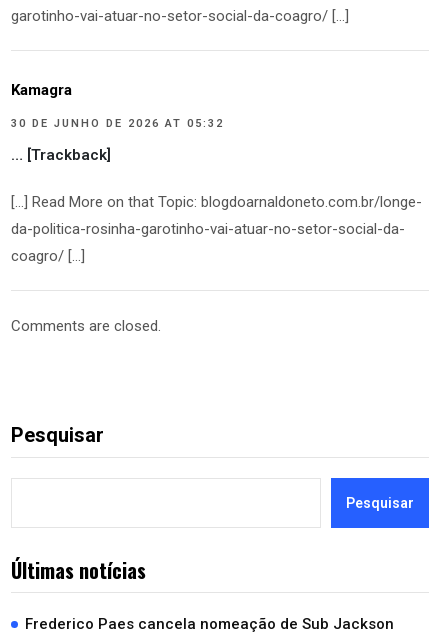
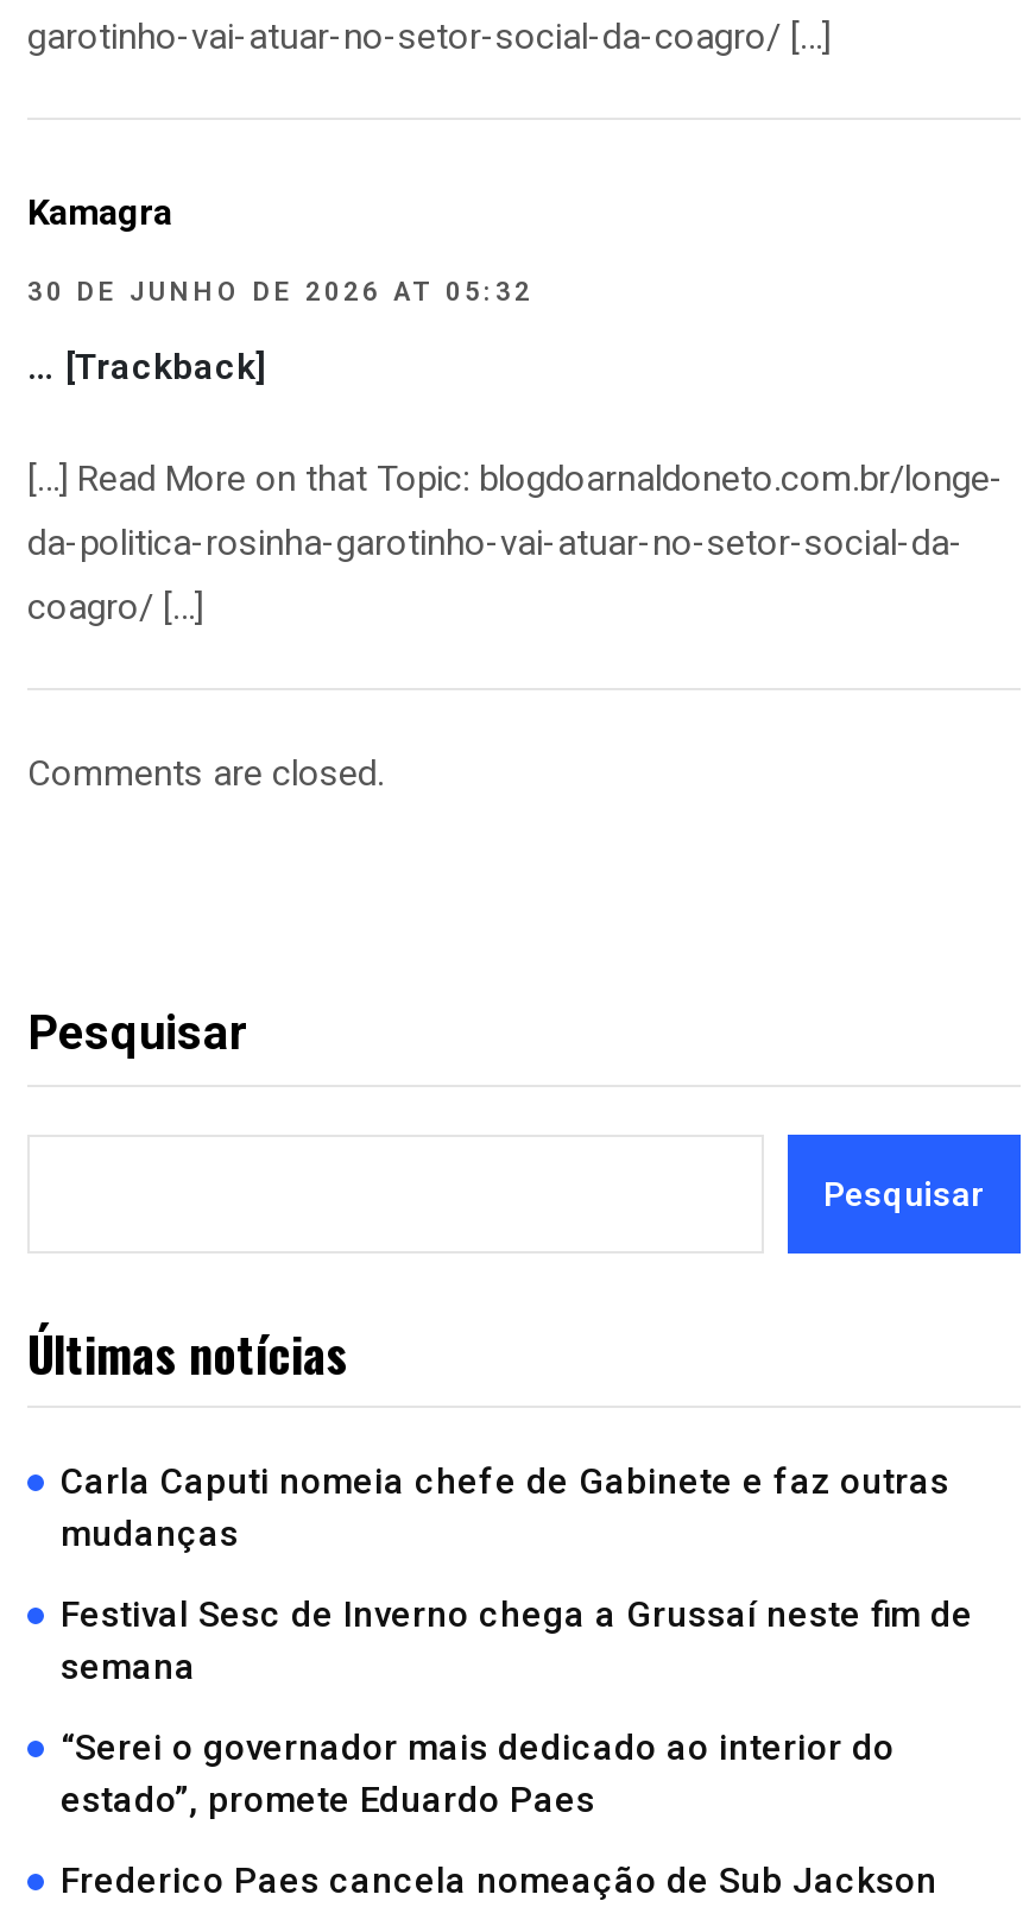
none -> [61,1460,973,1821] Carla Caputi nomeia chefe de Gabinete e faz outras | mudanças | Festival Sesc de Inverno chega a Grussaí neste fim de | semana | “Serei o governador mais dedicado ao interior do | estado”, promete Eduardo Paes

